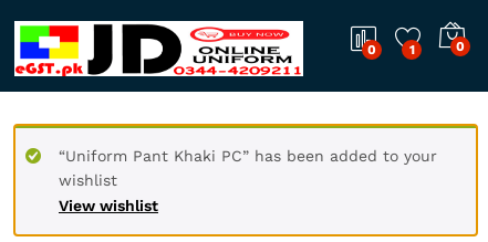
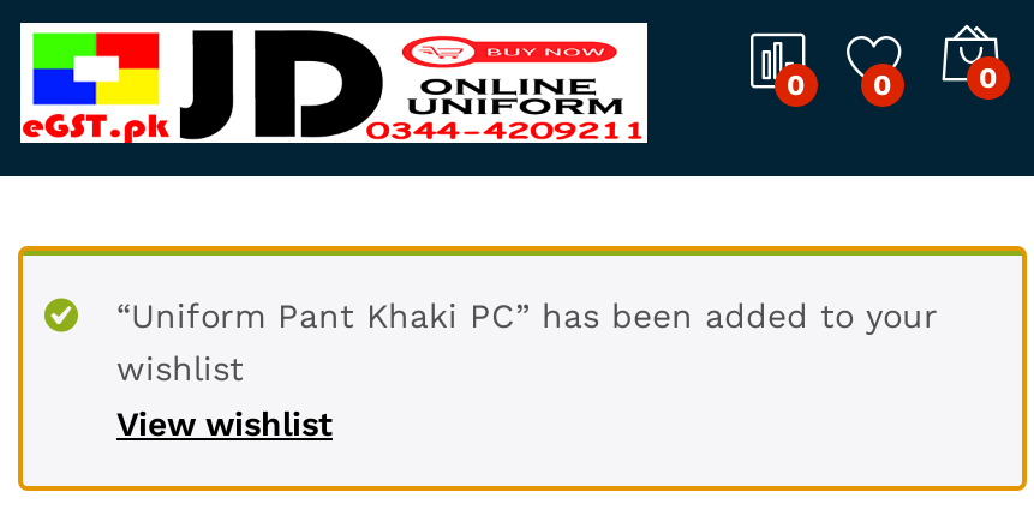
[409,41,414,57] 1 -> [873,67,892,101] 0

